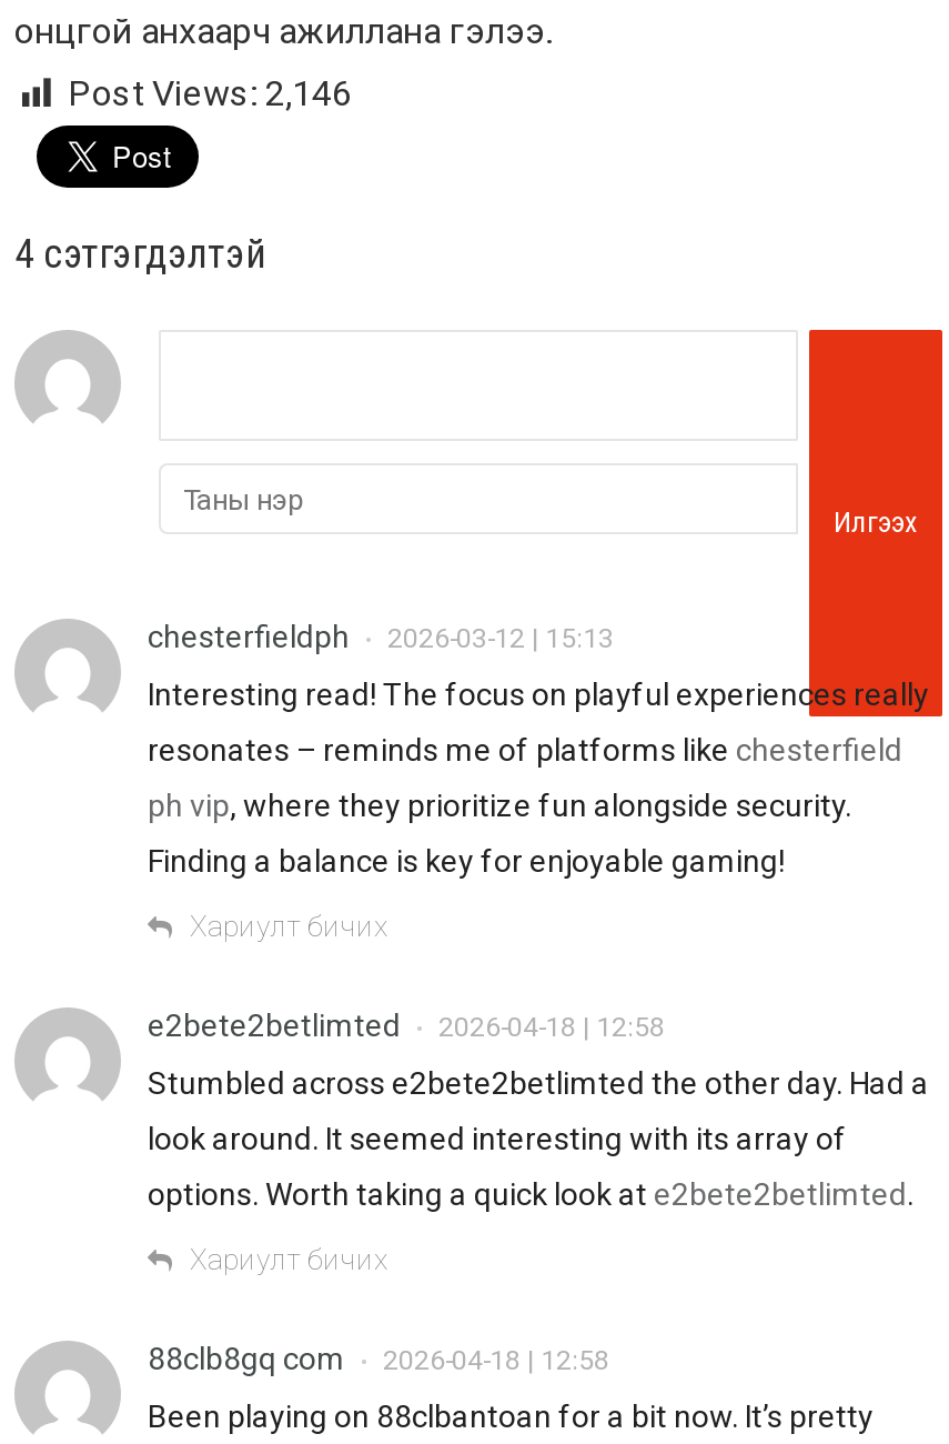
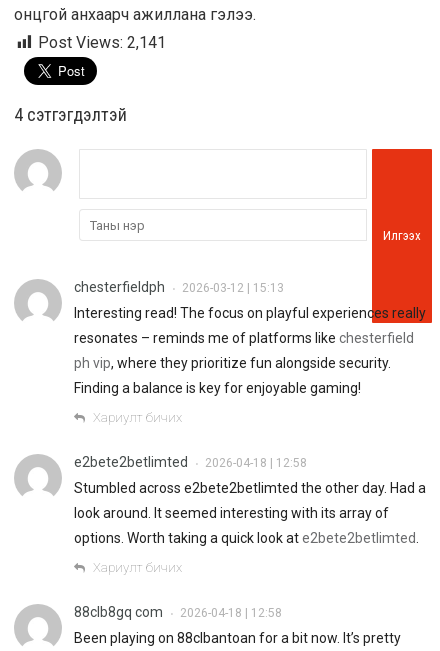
[68,72,352,114] Post Views: 2,146 -> [38,33,166,52] Post Views: 2,141

